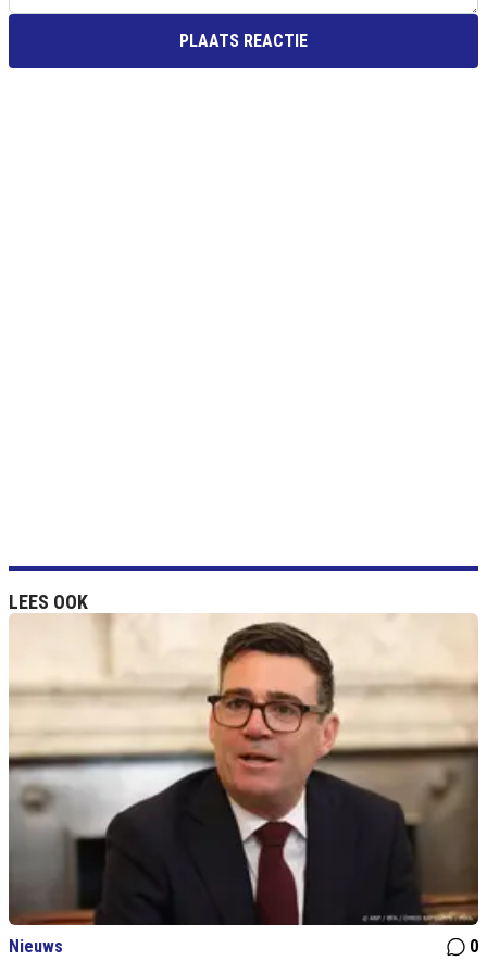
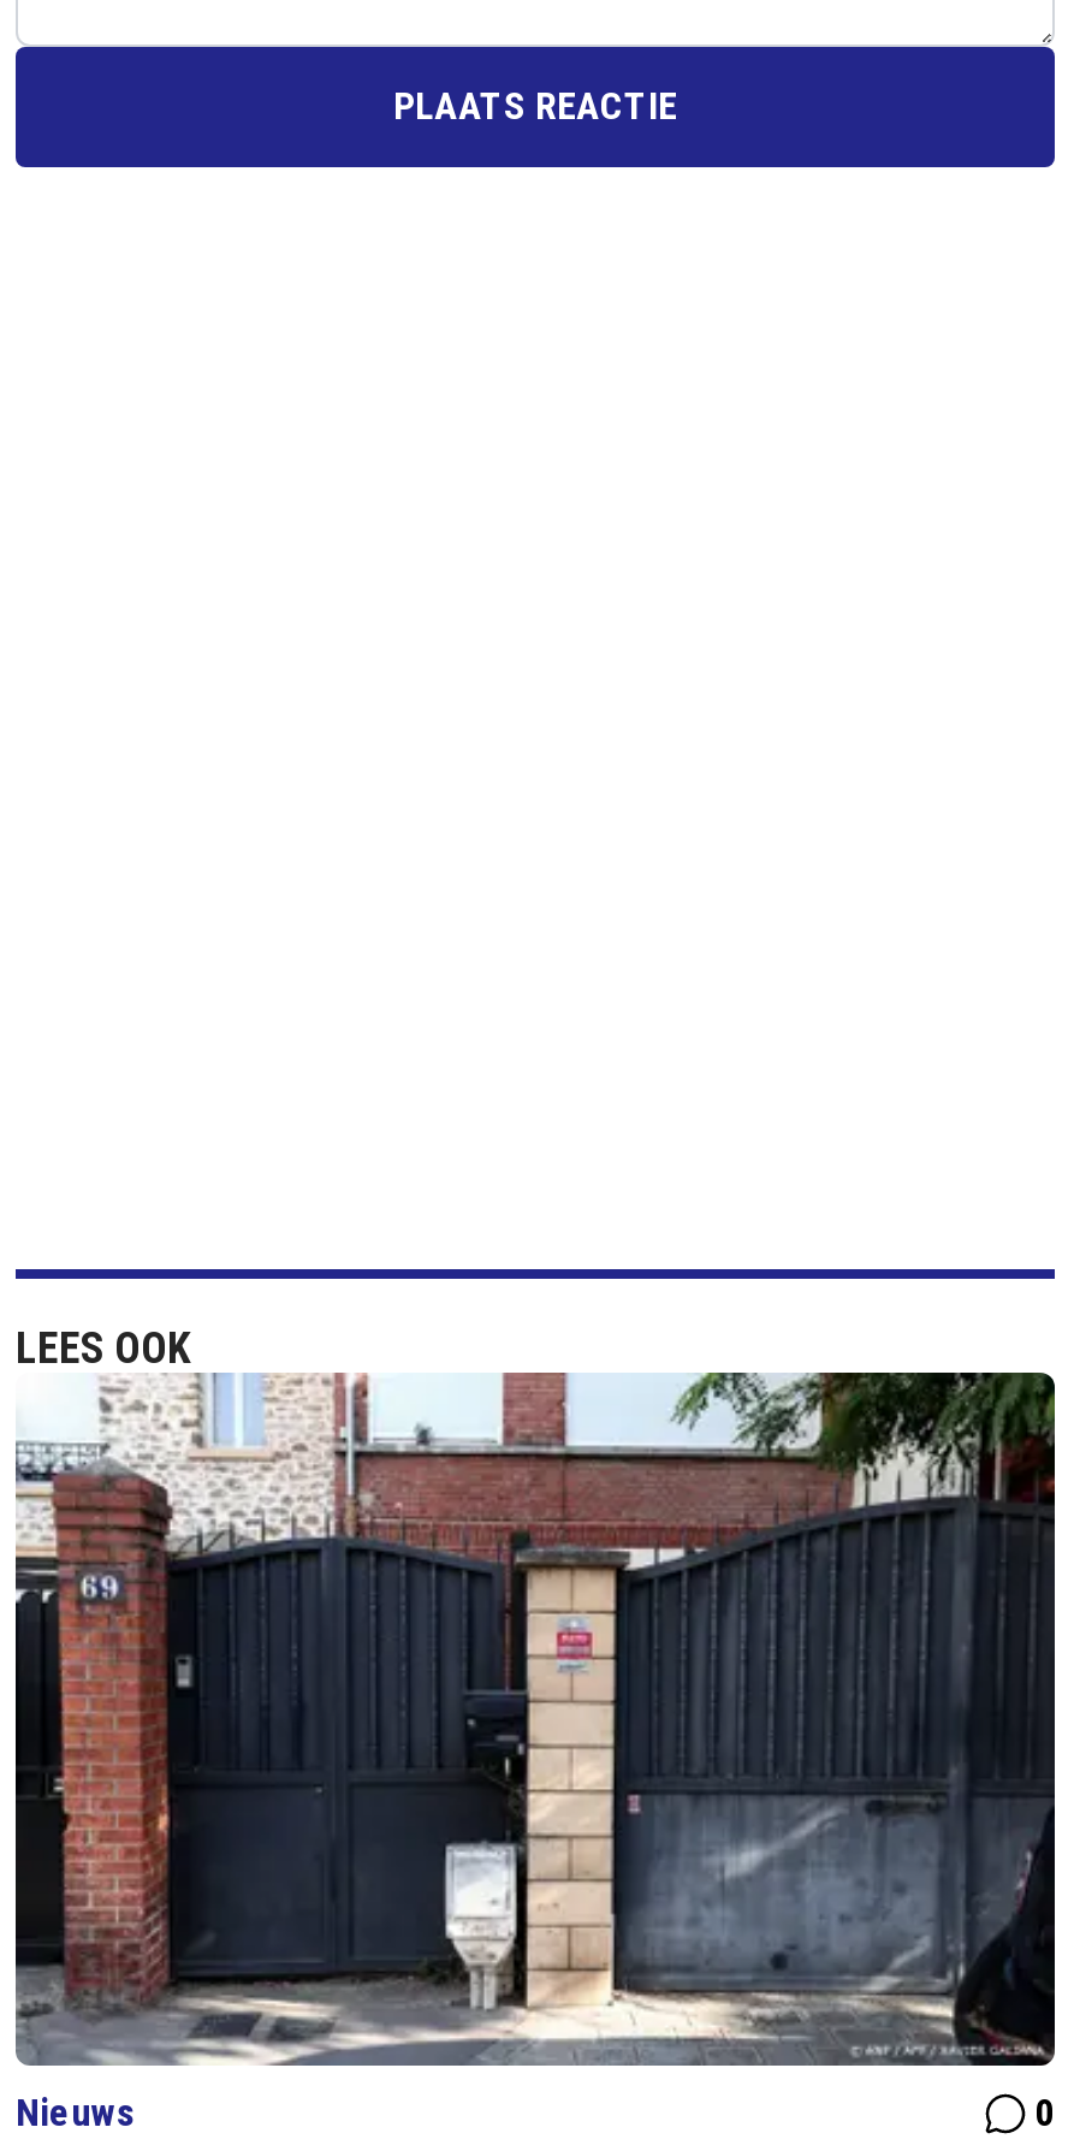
[8,613,479,926] [image] -> [13,1370,1057,2068] [image]

